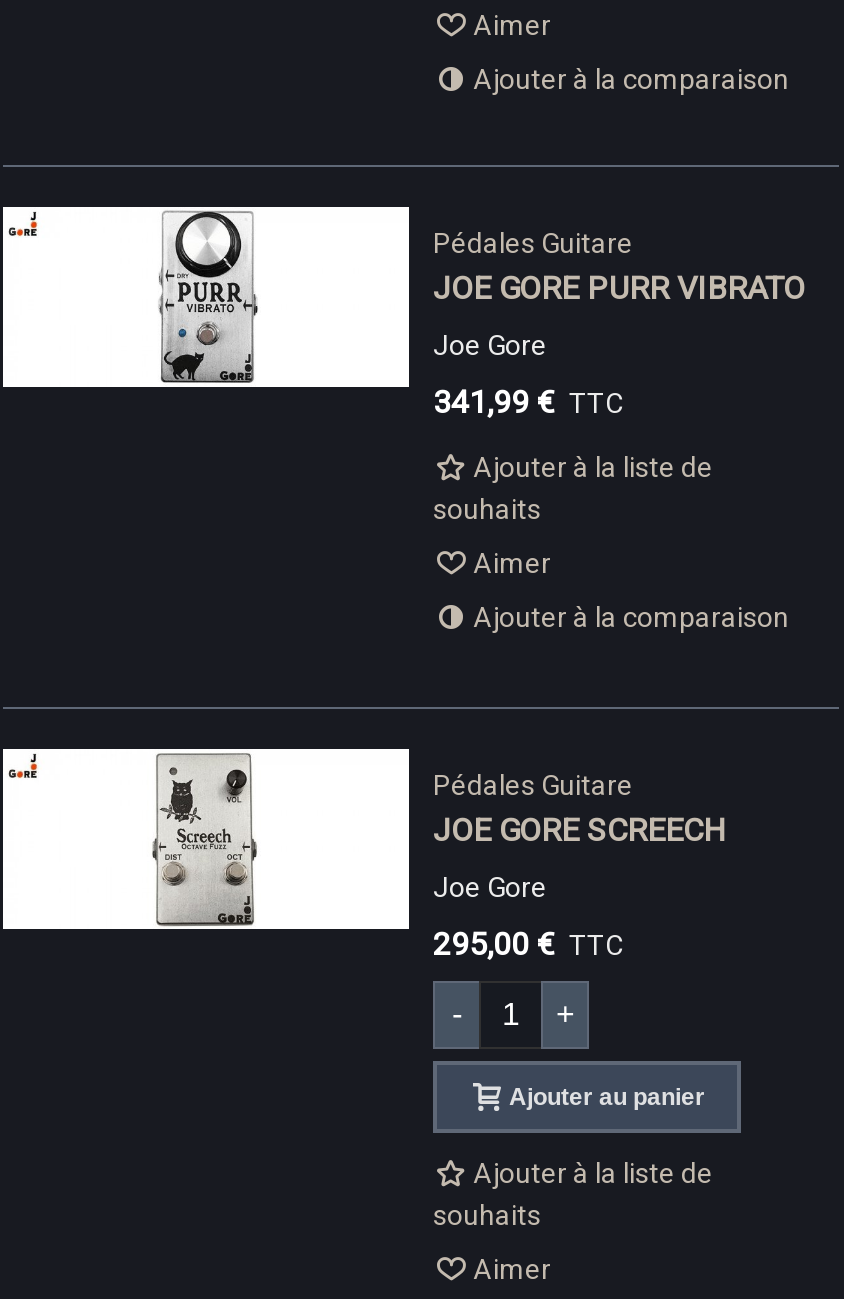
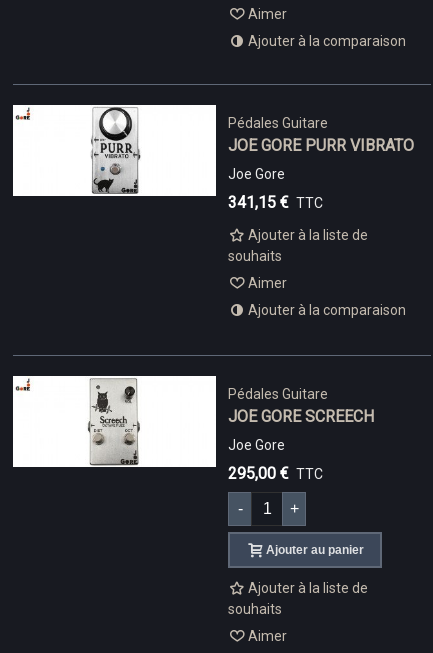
[433,384,623,422] 341,99 € TTC -> [228,193,323,212] 341,15 € TTC

